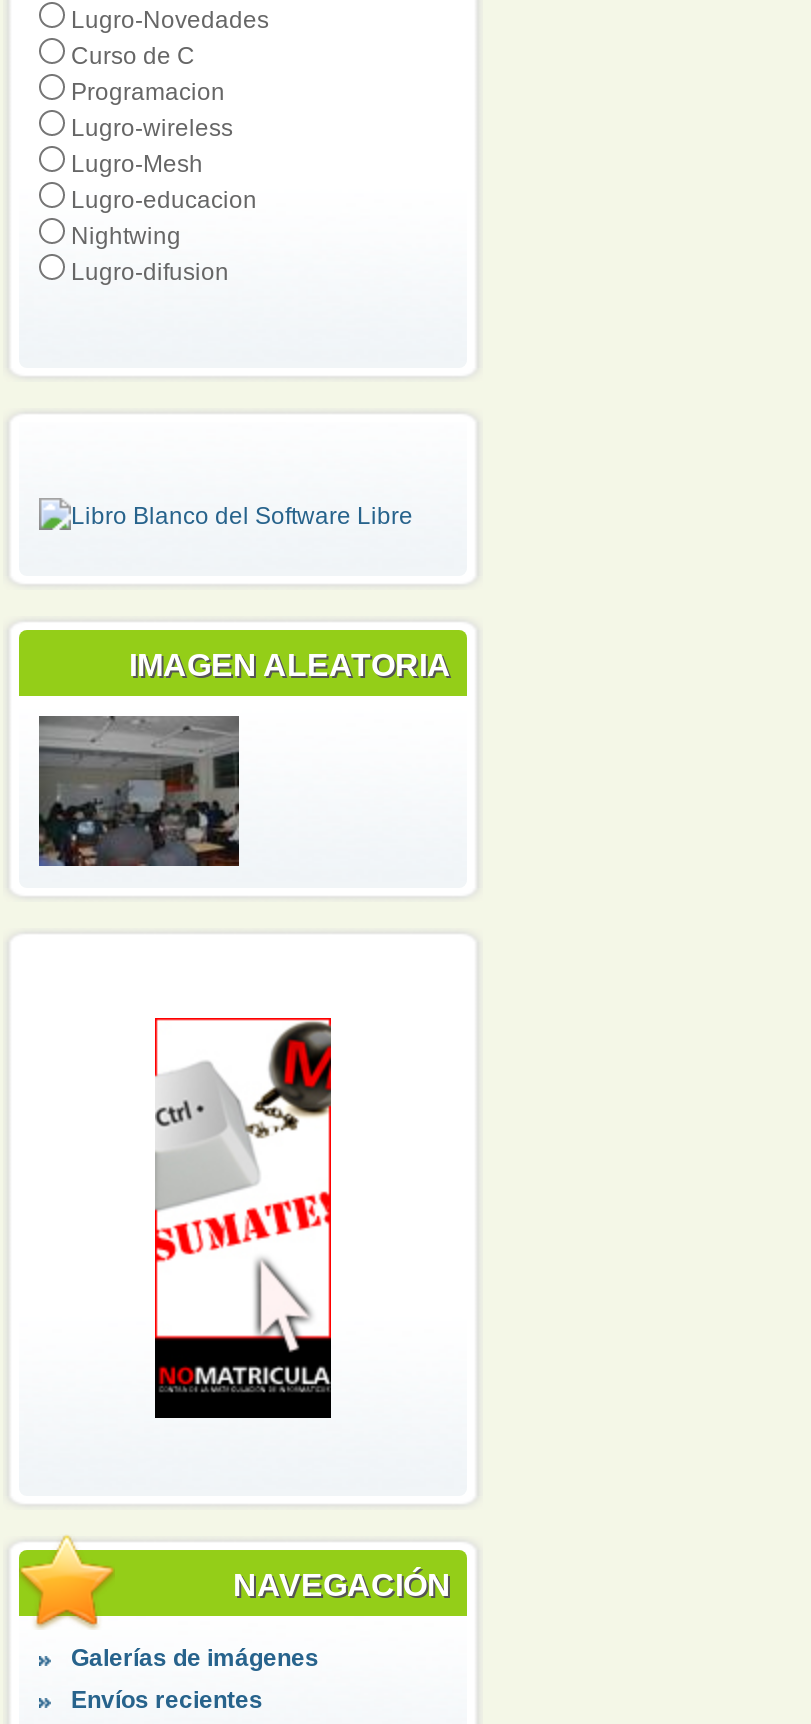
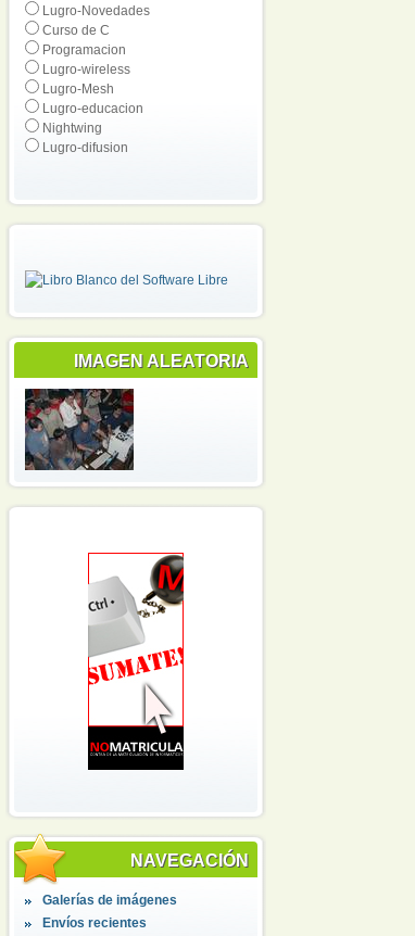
[39,716,241,866] [image] -> [25,389,135,470] [image]

